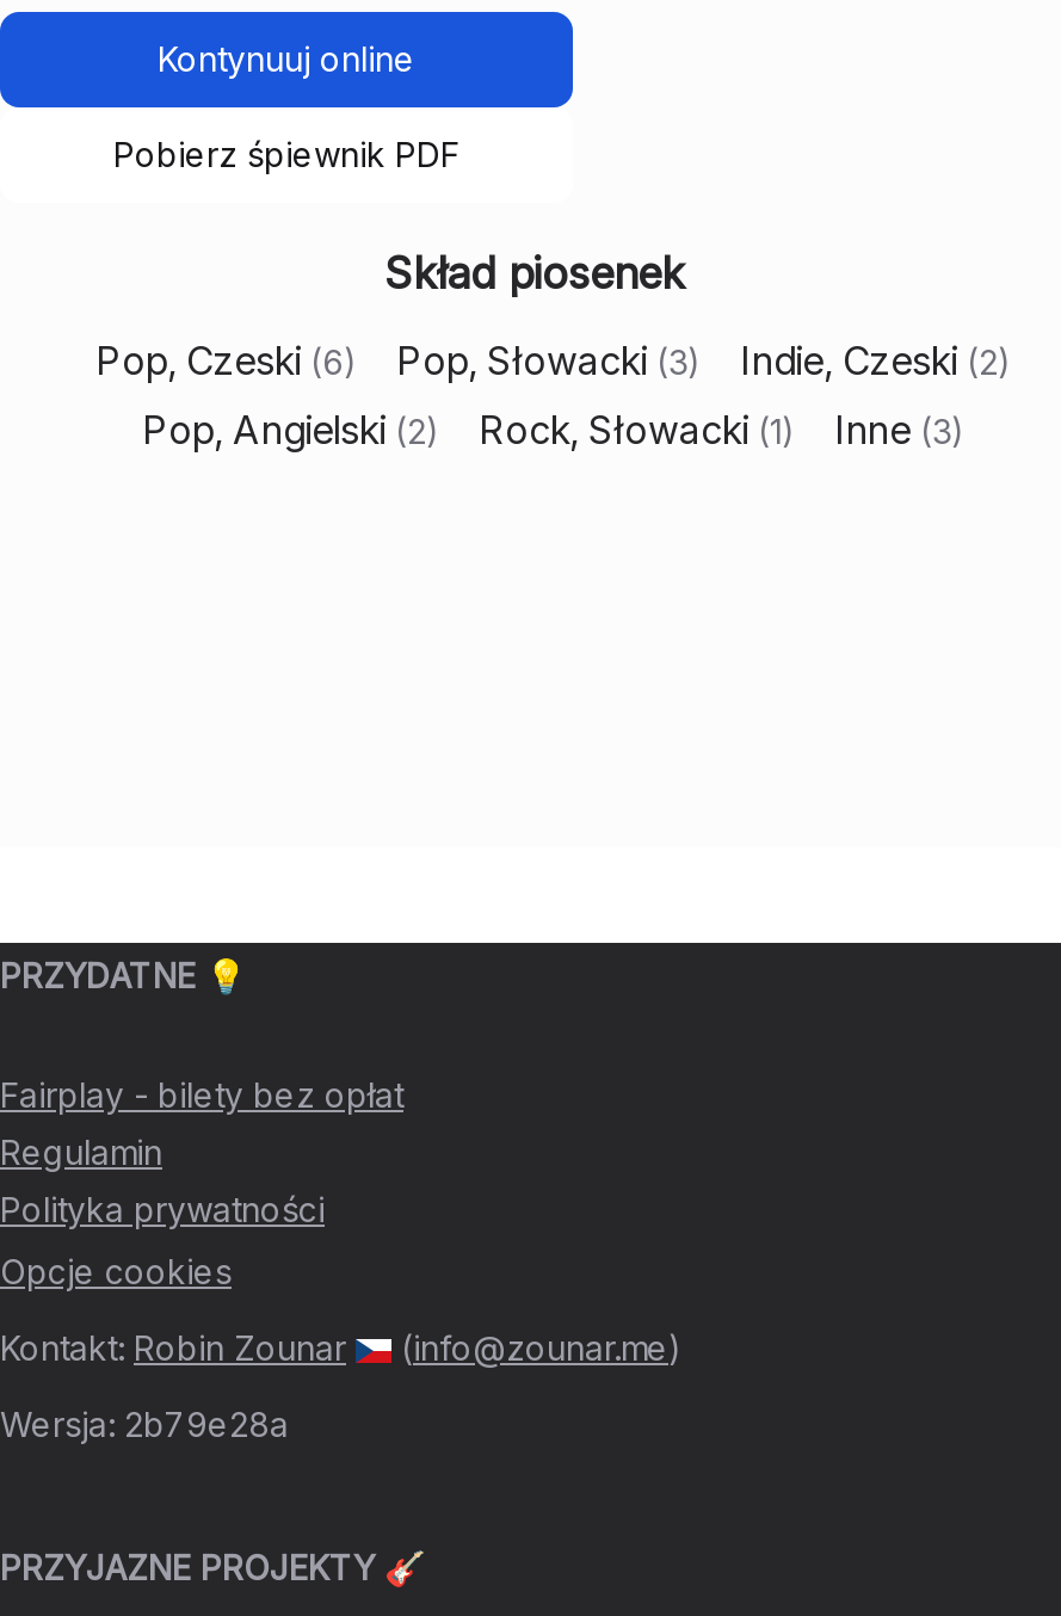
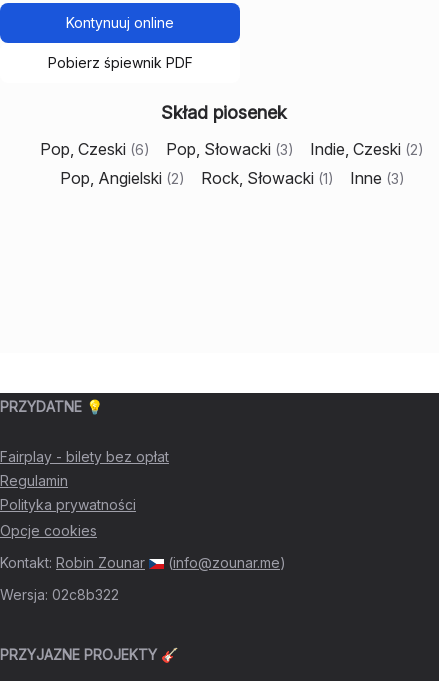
[0,1404,289,1444] Wersja: 2b79e28a -> [0,586,119,603] Wersja: 02c8b322

